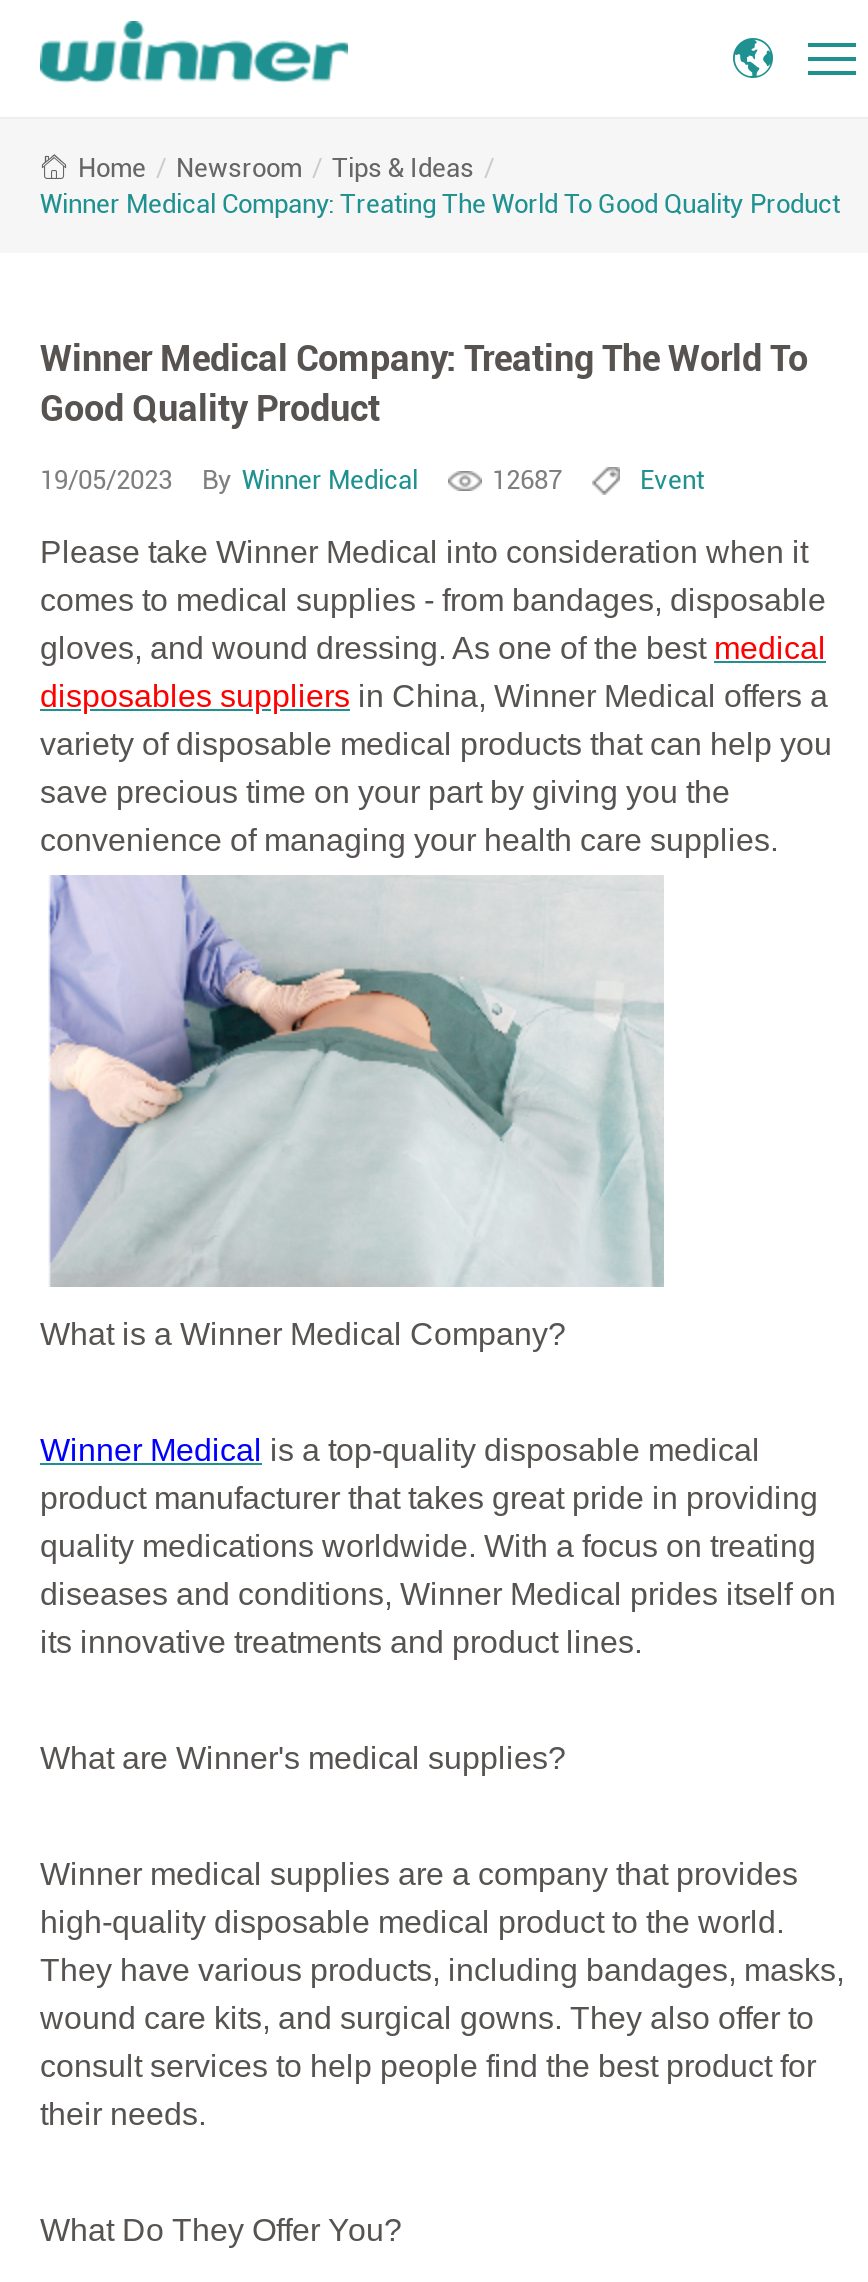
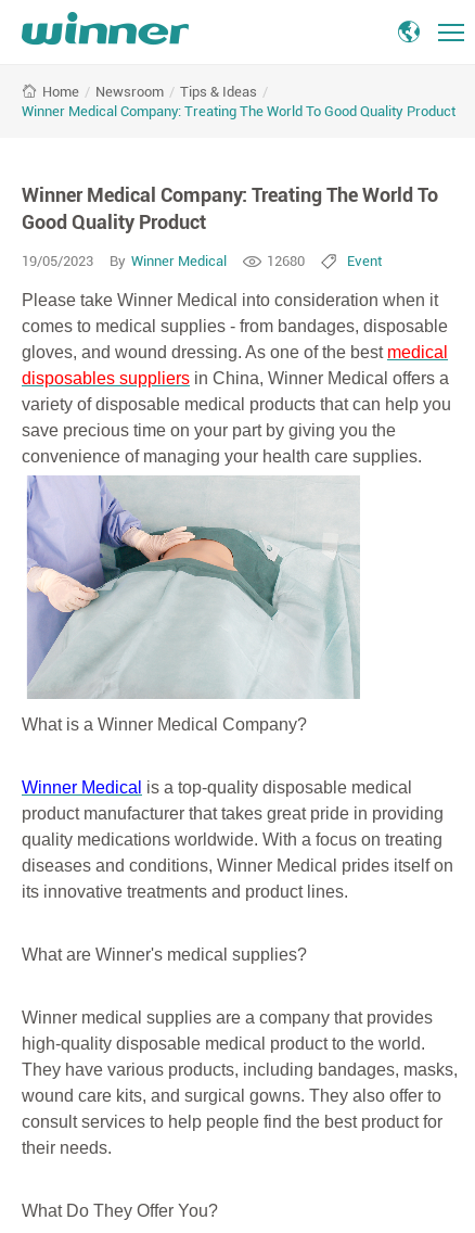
[492,465,562,495] 12687 -> [267,253,305,269] 12680

